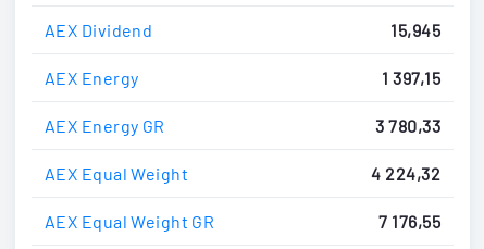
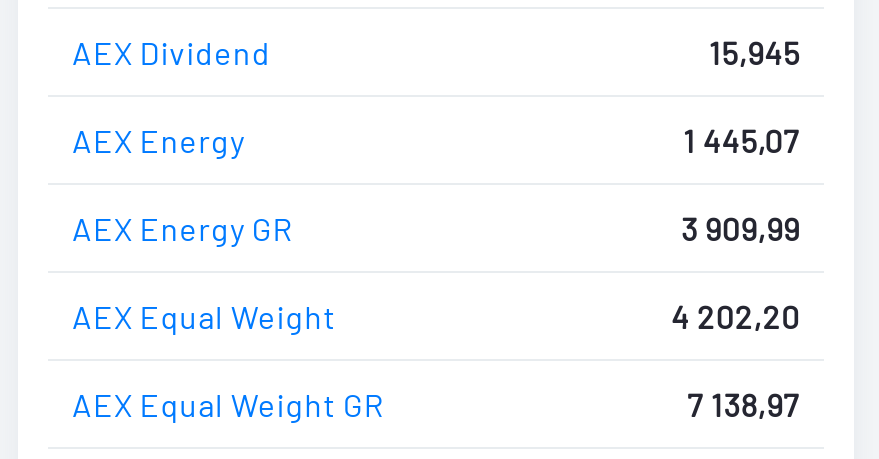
[382,67,440,88] 1 397,15 -> [683,121,800,159] 1 445,07
[376,115,440,136] 3 780,33 -> [681,209,800,247] 3 909,99
[371,163,440,184] 4 224,32 -> [671,297,800,335] 4 202,20
[379,211,440,232] 7 176,55 -> [687,385,800,423] 7 138,97

